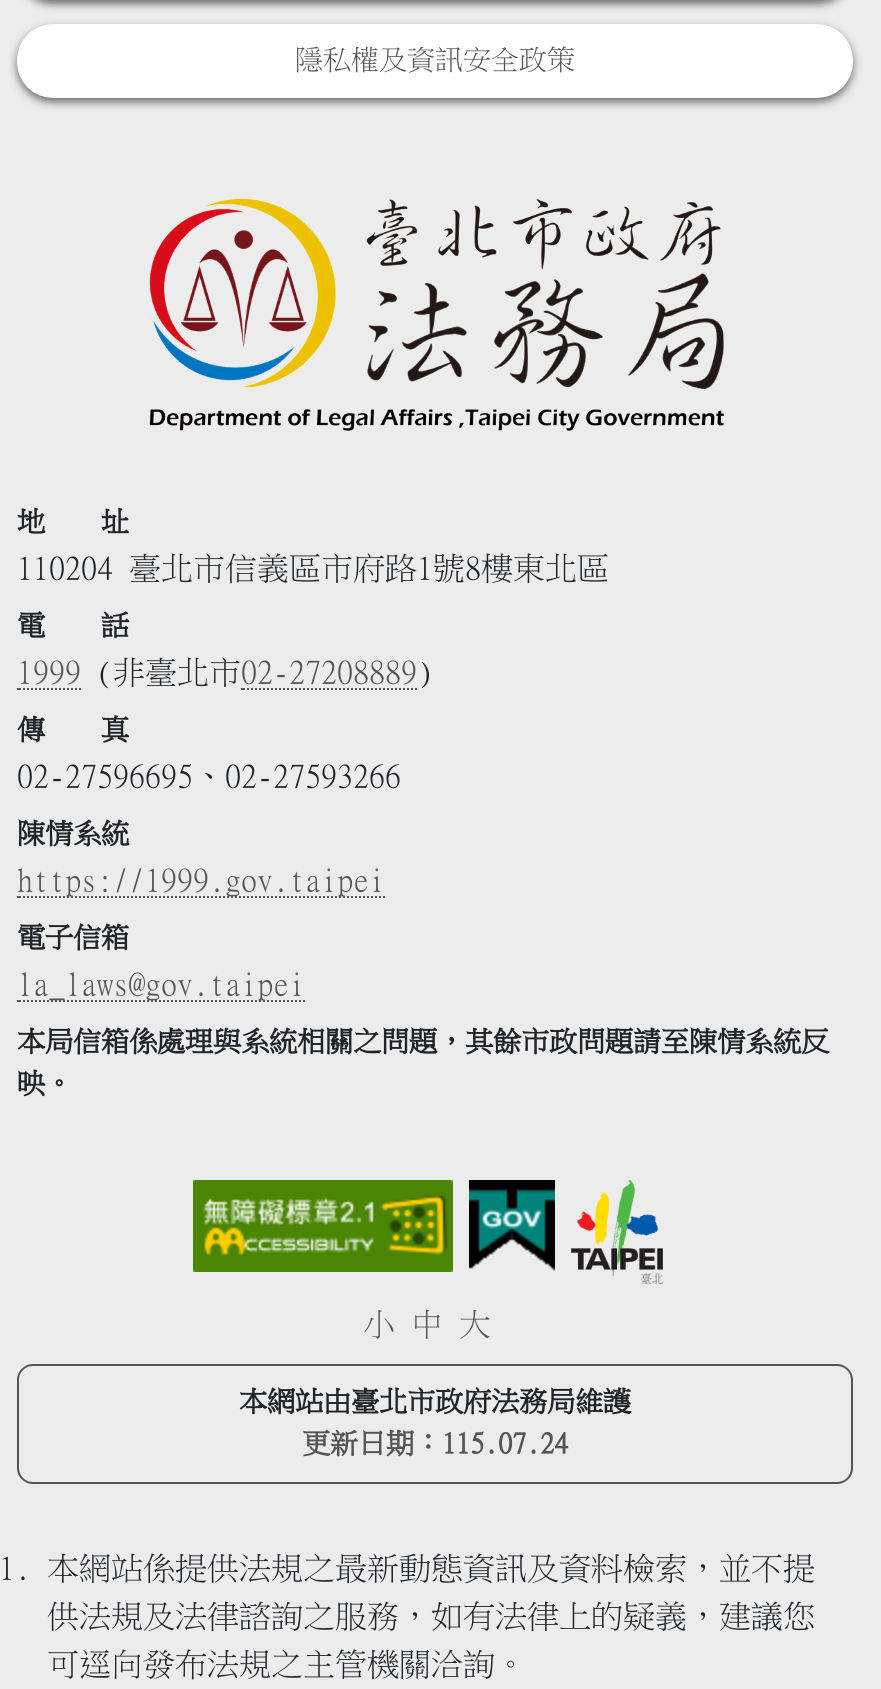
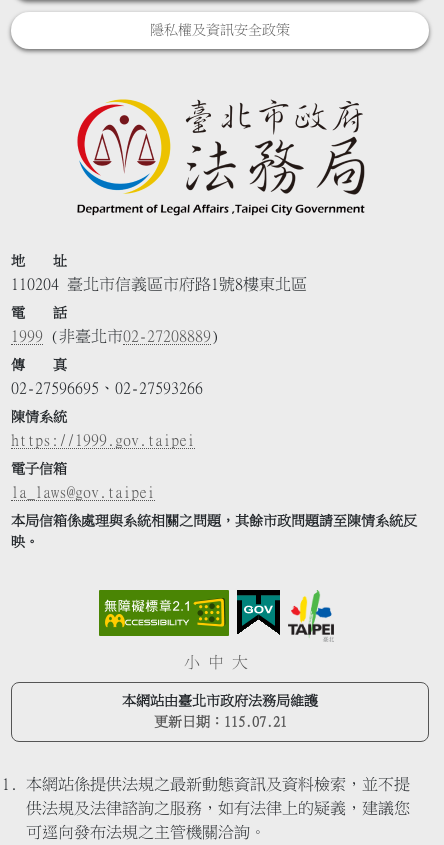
[302,1430,568,1458] 更新日期：115.07.24 -> [153,715,286,729] 更新日期：115.07.21

